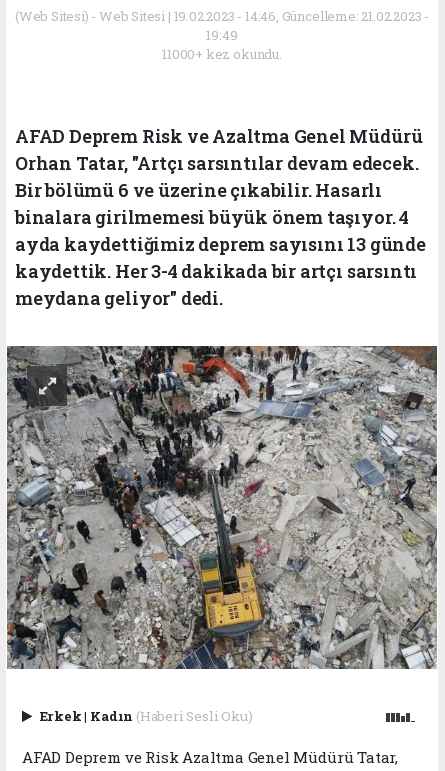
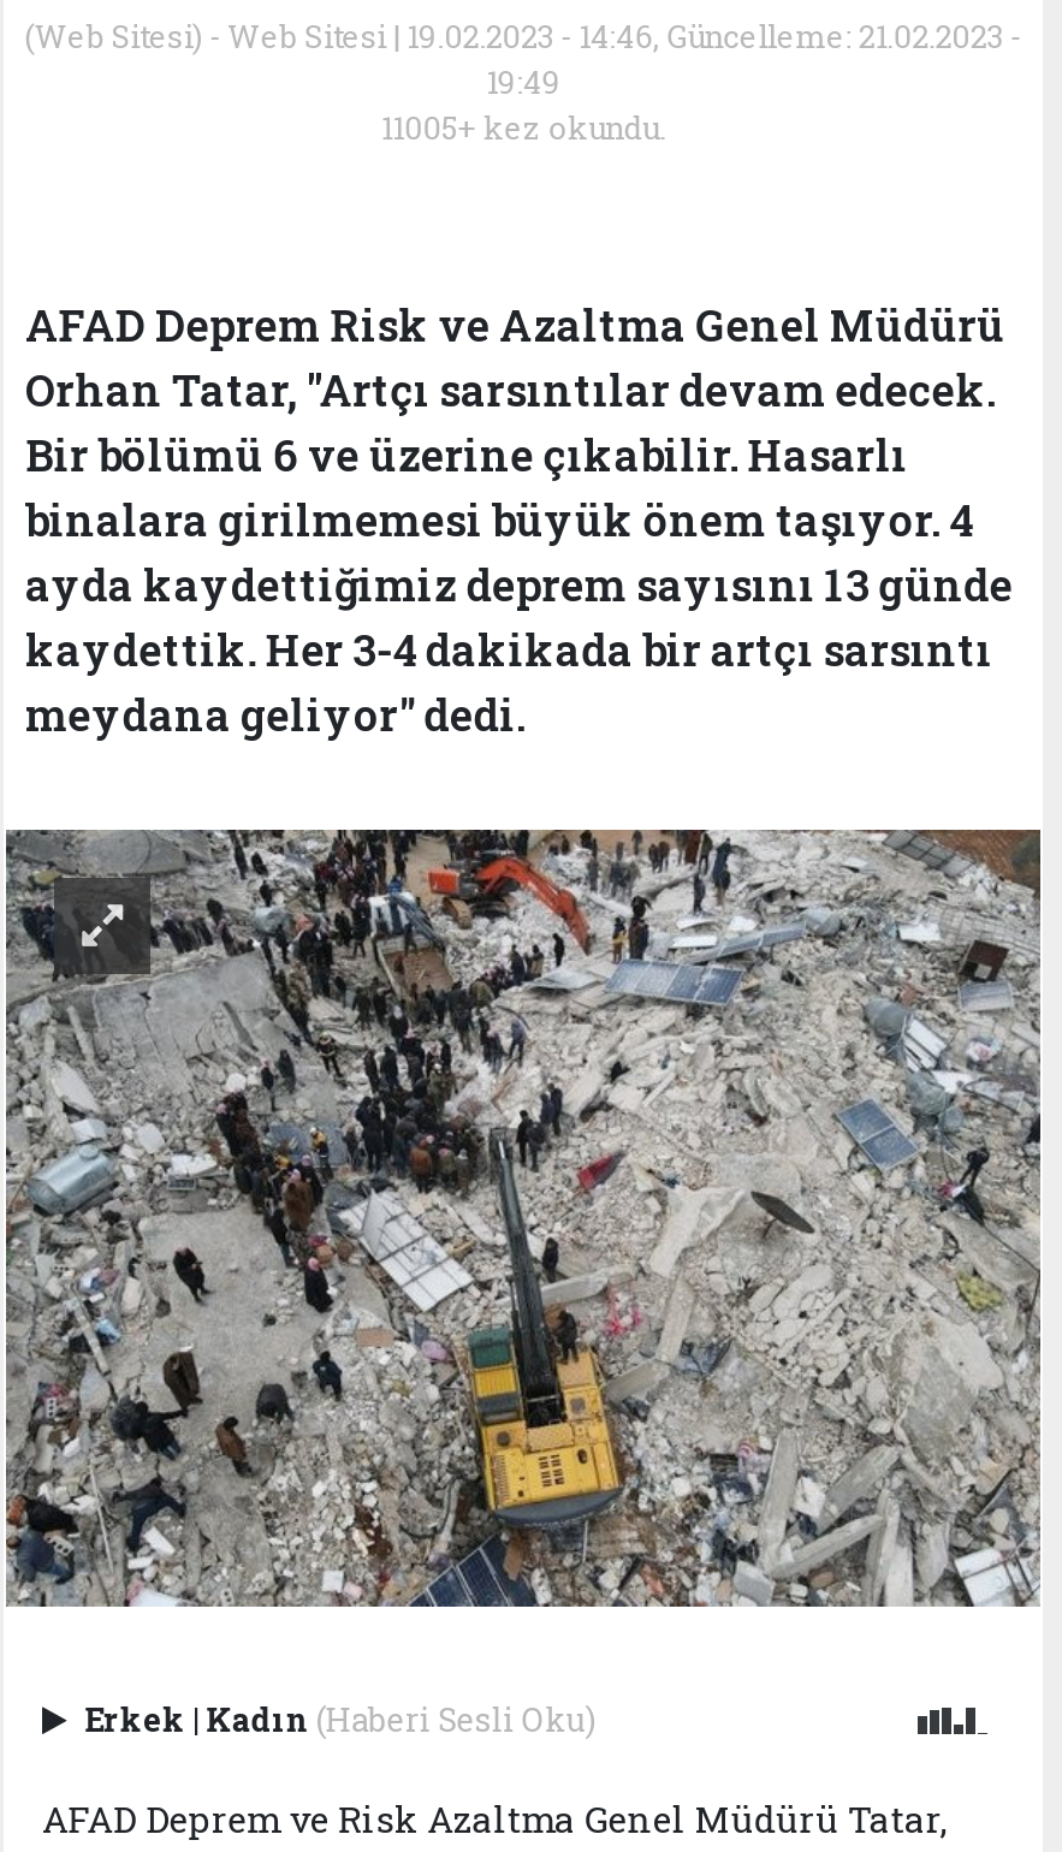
[162,44,282,62] 11000+ kez okundu. -> [381,105,666,148] 11005+ kez okundu.

